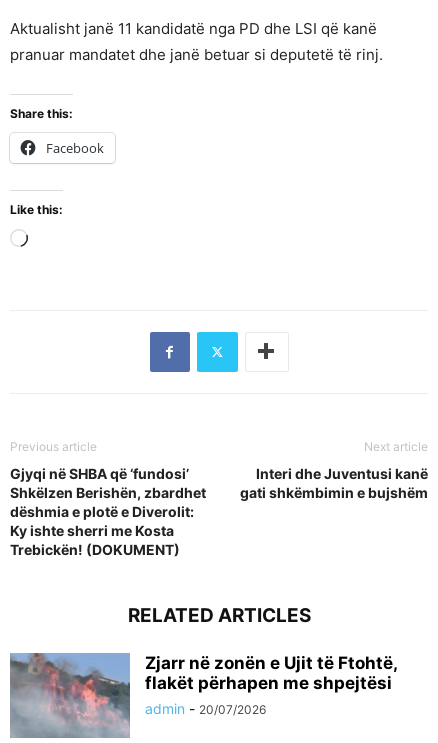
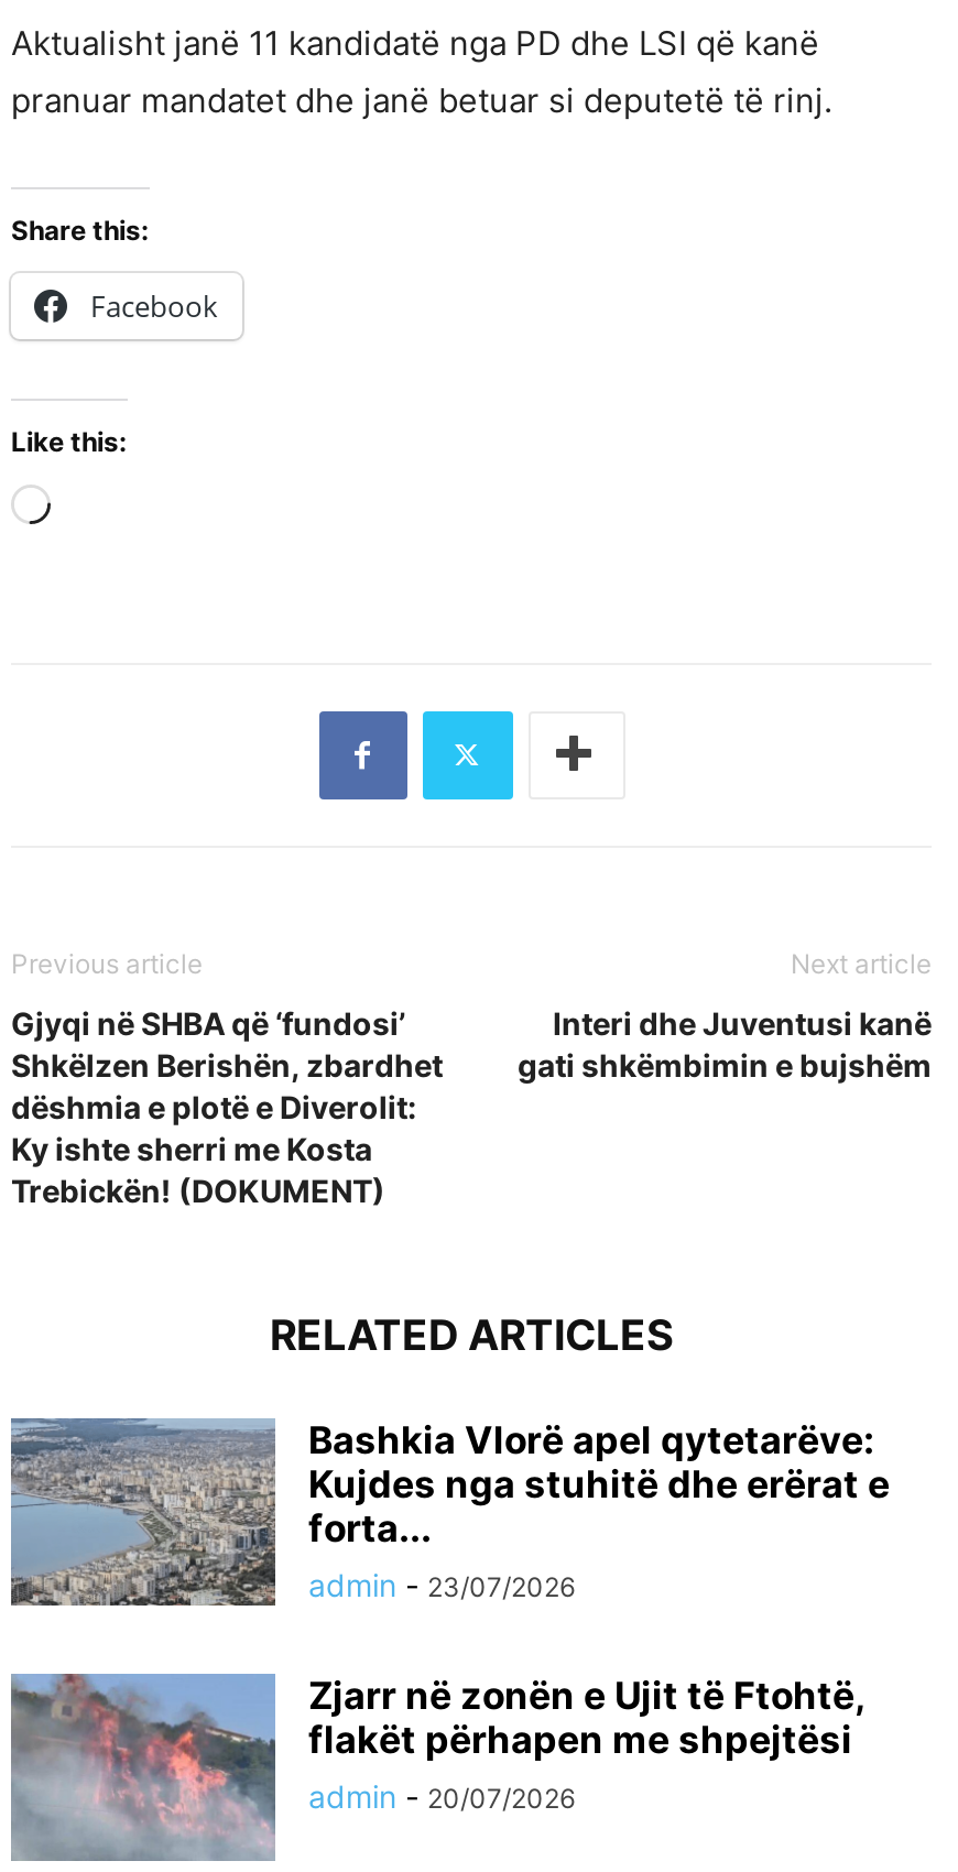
none -> [11,1417,890,1608] [image] | Bashkia Vlorë apel qytetarëve: | Kujdes nga stuhitë dhe erërat e | forta... | admin - 23/07/2026

